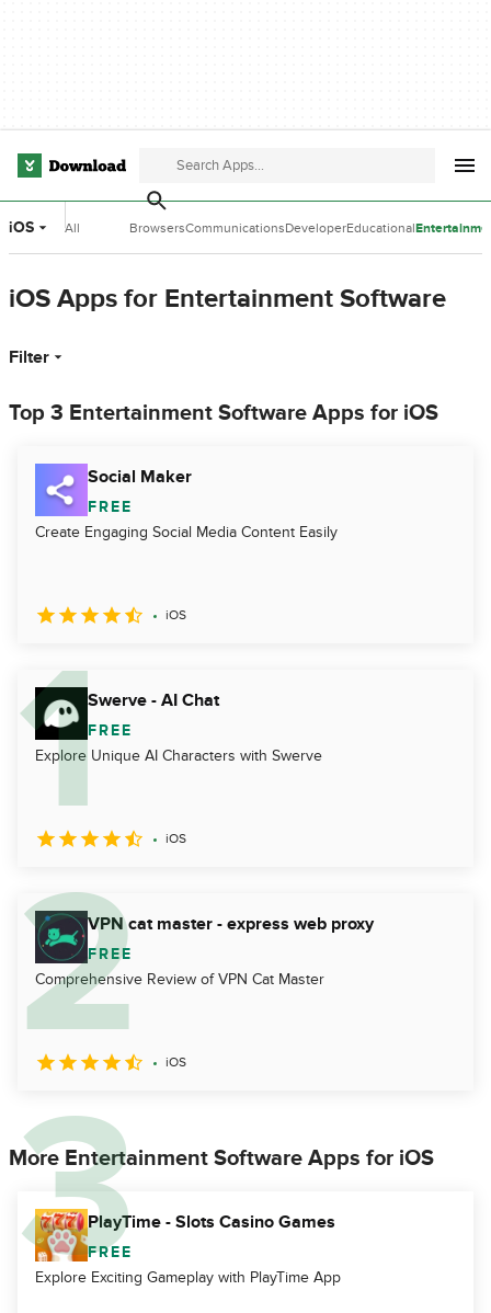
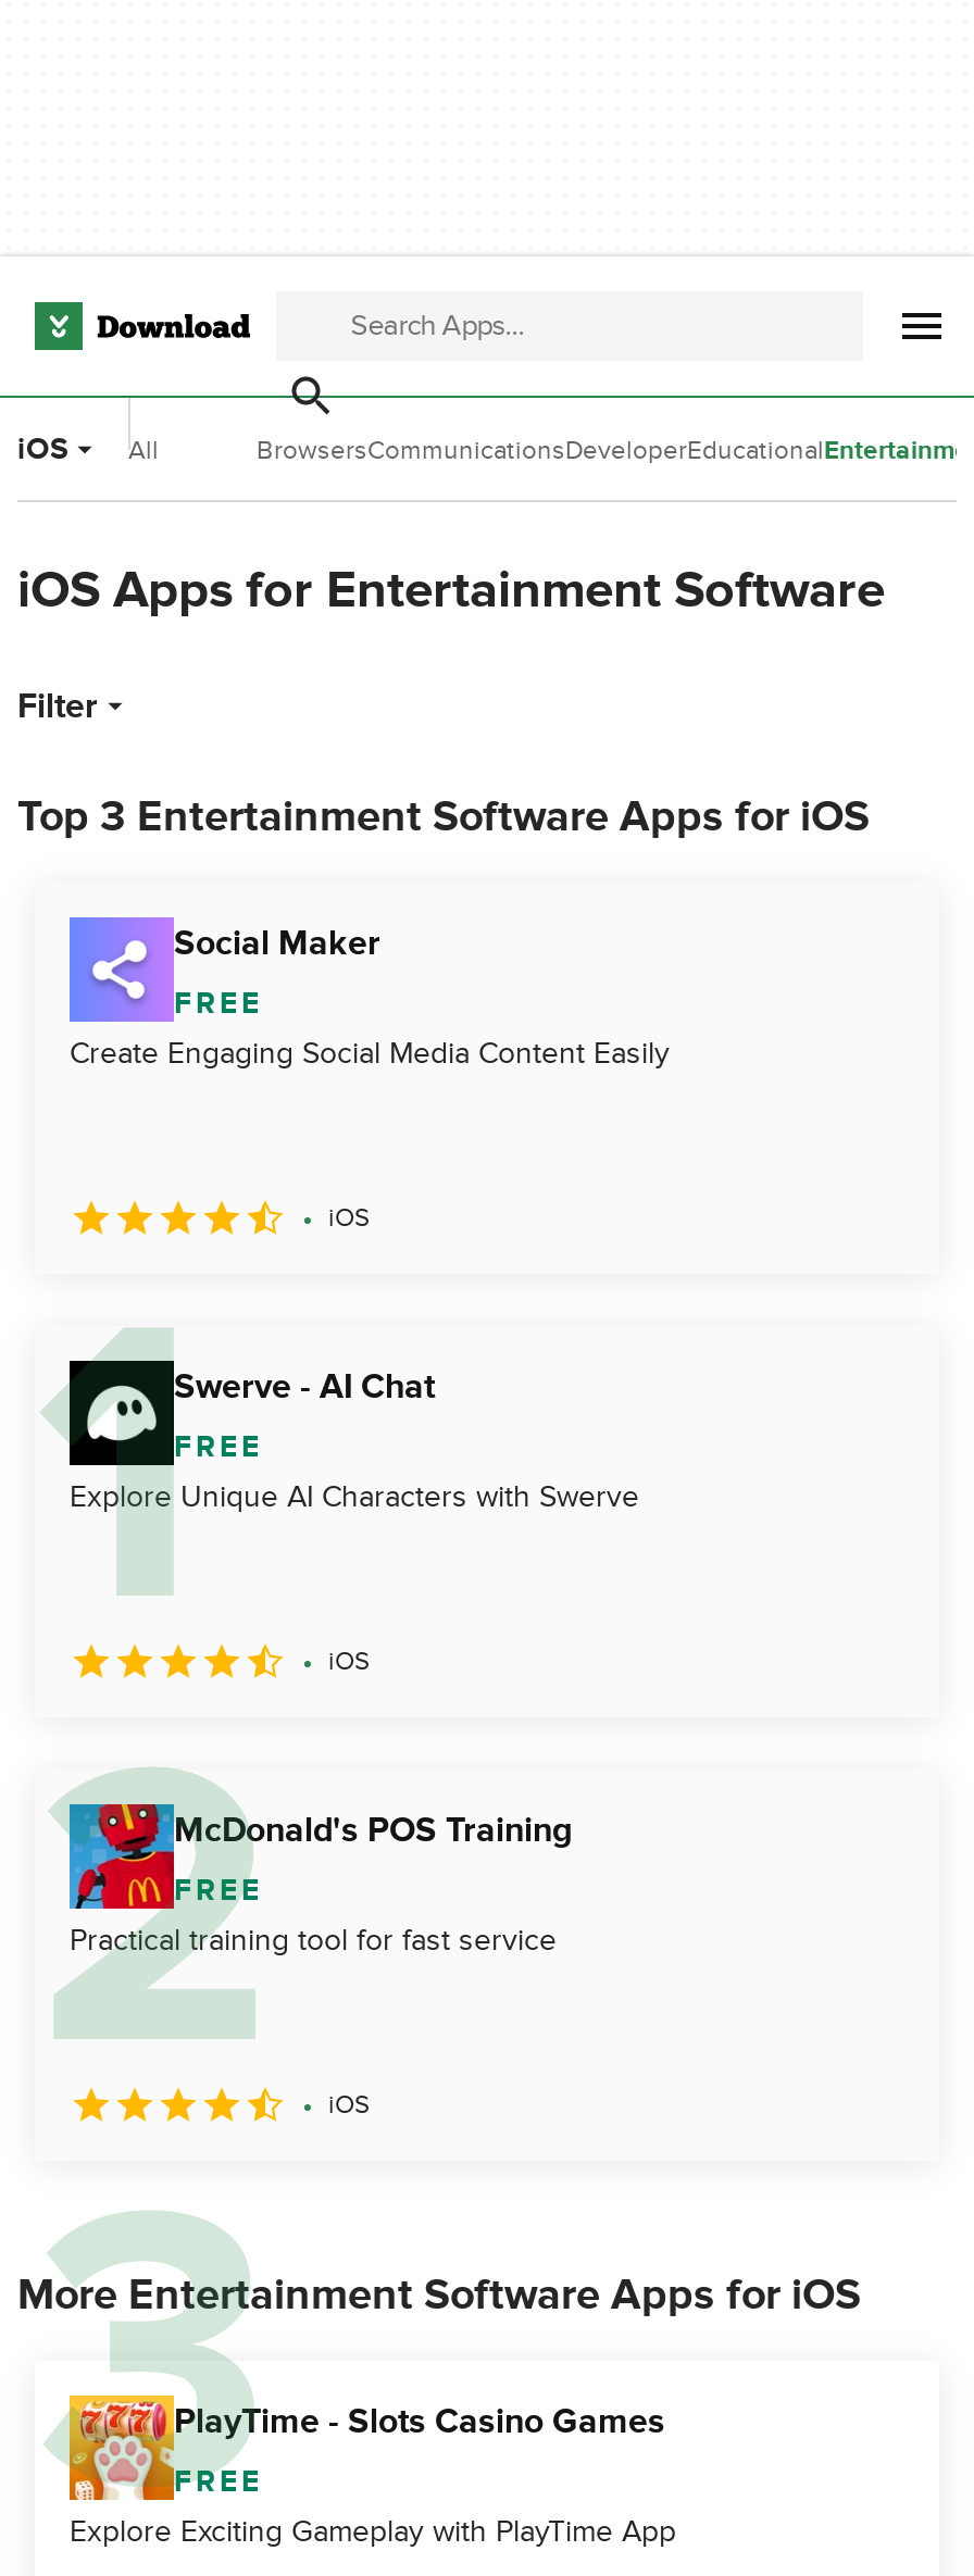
[34,910,374,962] [image] | VPN cat master - express web proxy -> [67,1802,572,1906] [image] | McDonald's POS Training
[35,970,324,989] Comprehensive Review of VPN Cat Master -> [70,1922,557,1959] Practical training tool for fast service

